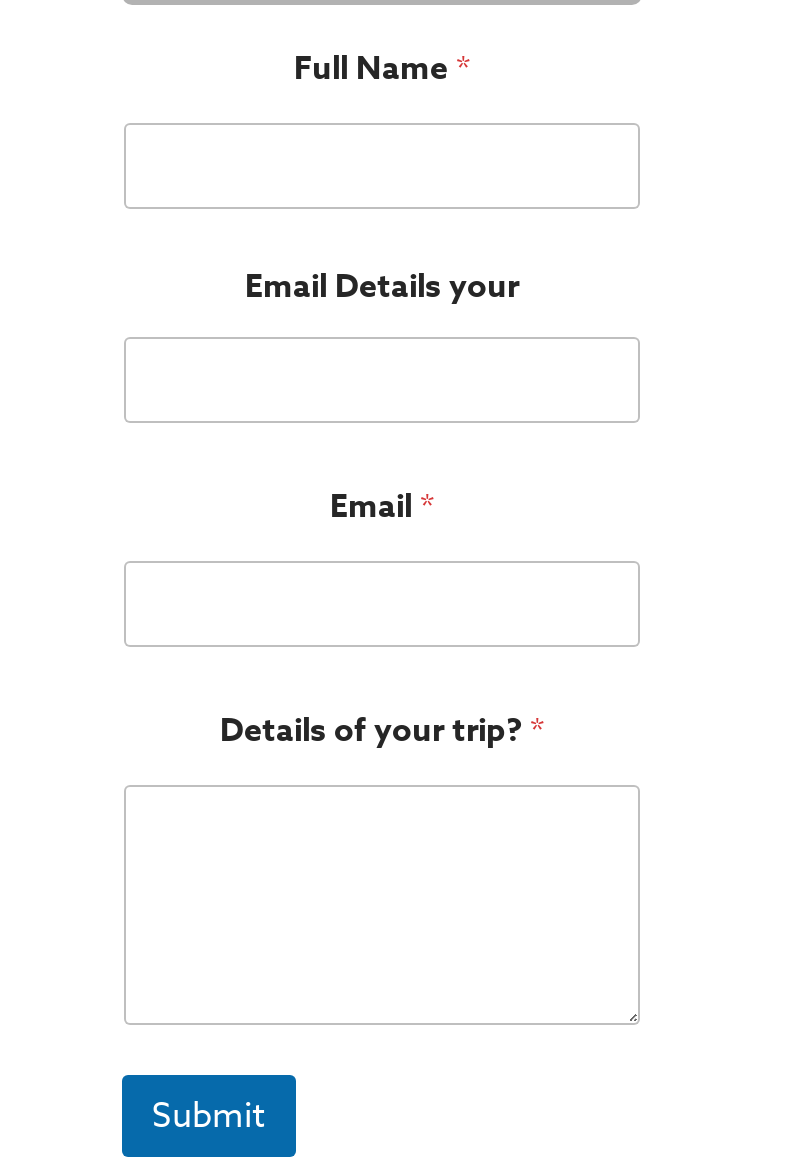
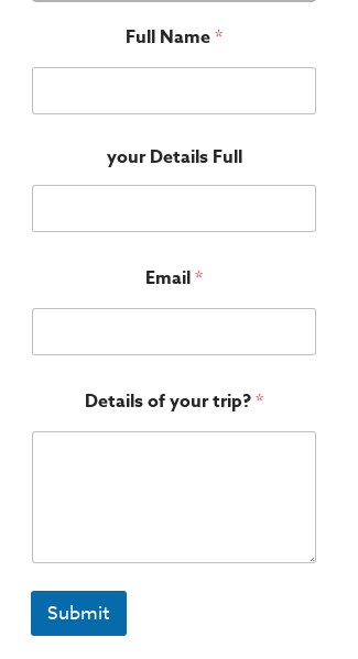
[245,262,519,310] Email Details your -> [106,144,242,171] your Details Full

